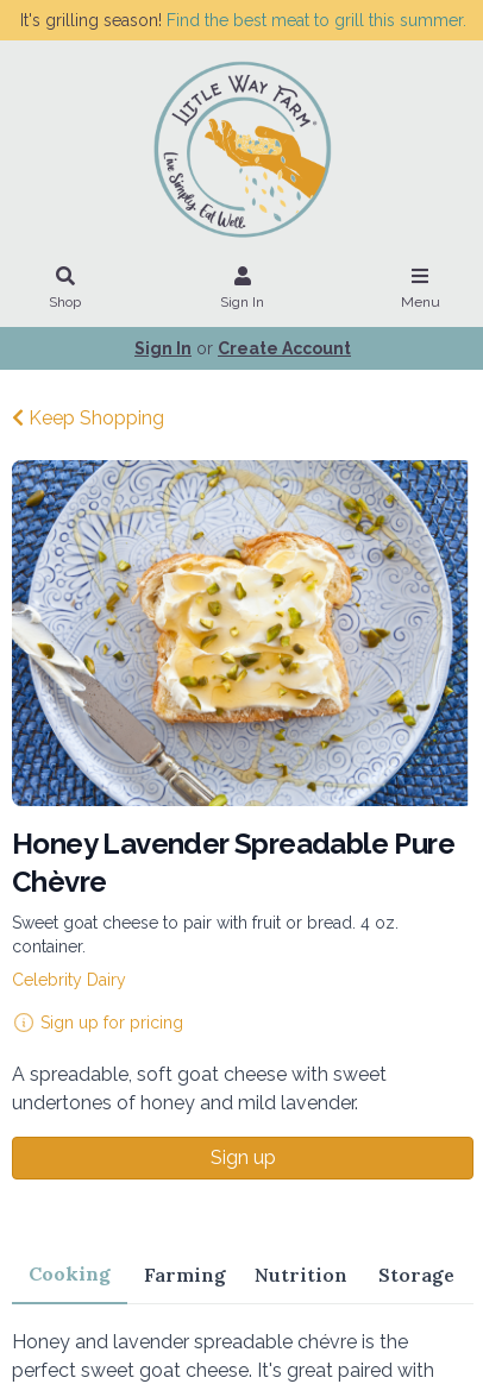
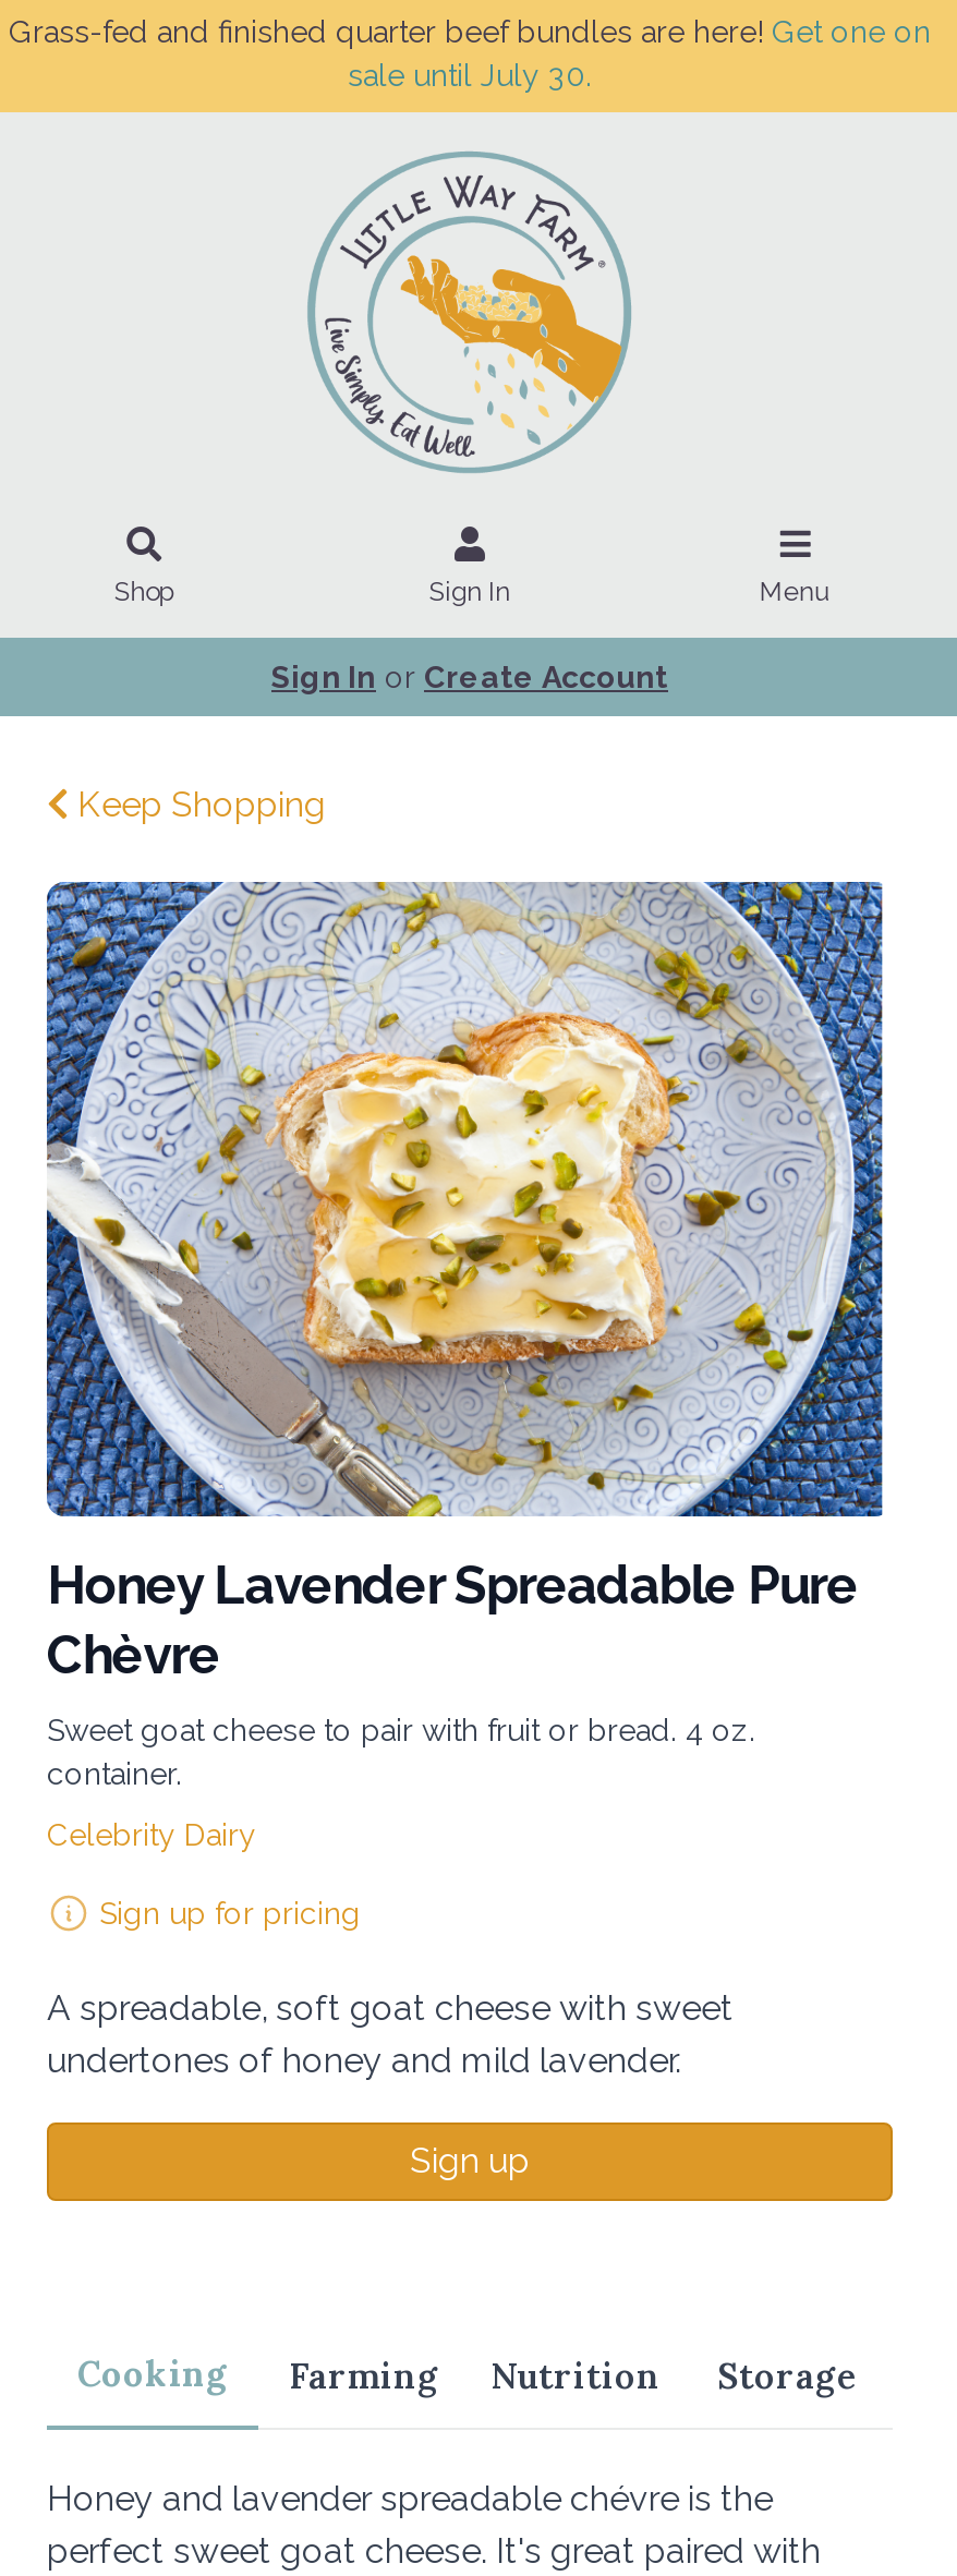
[20,11,466,30] It's grilling season! Find the best meat to grill this summer. -> [9,14,931,93] Grass-fed and finished quarter beef bundles are here! Get one on | sale until July 30.

